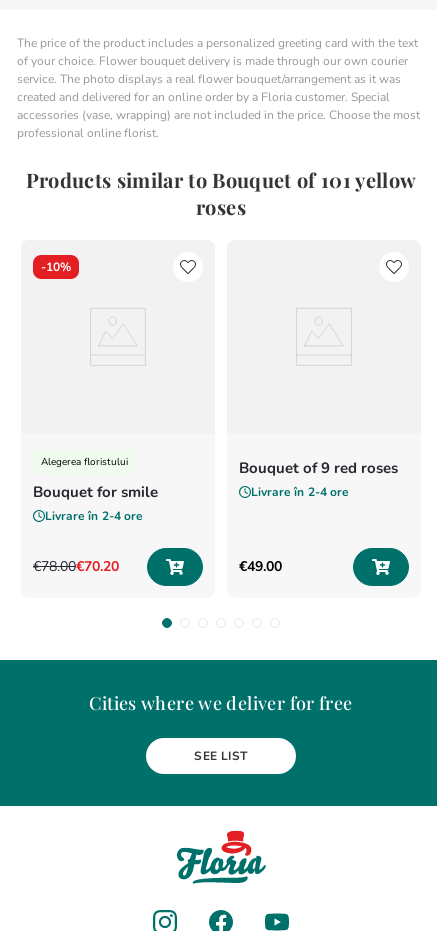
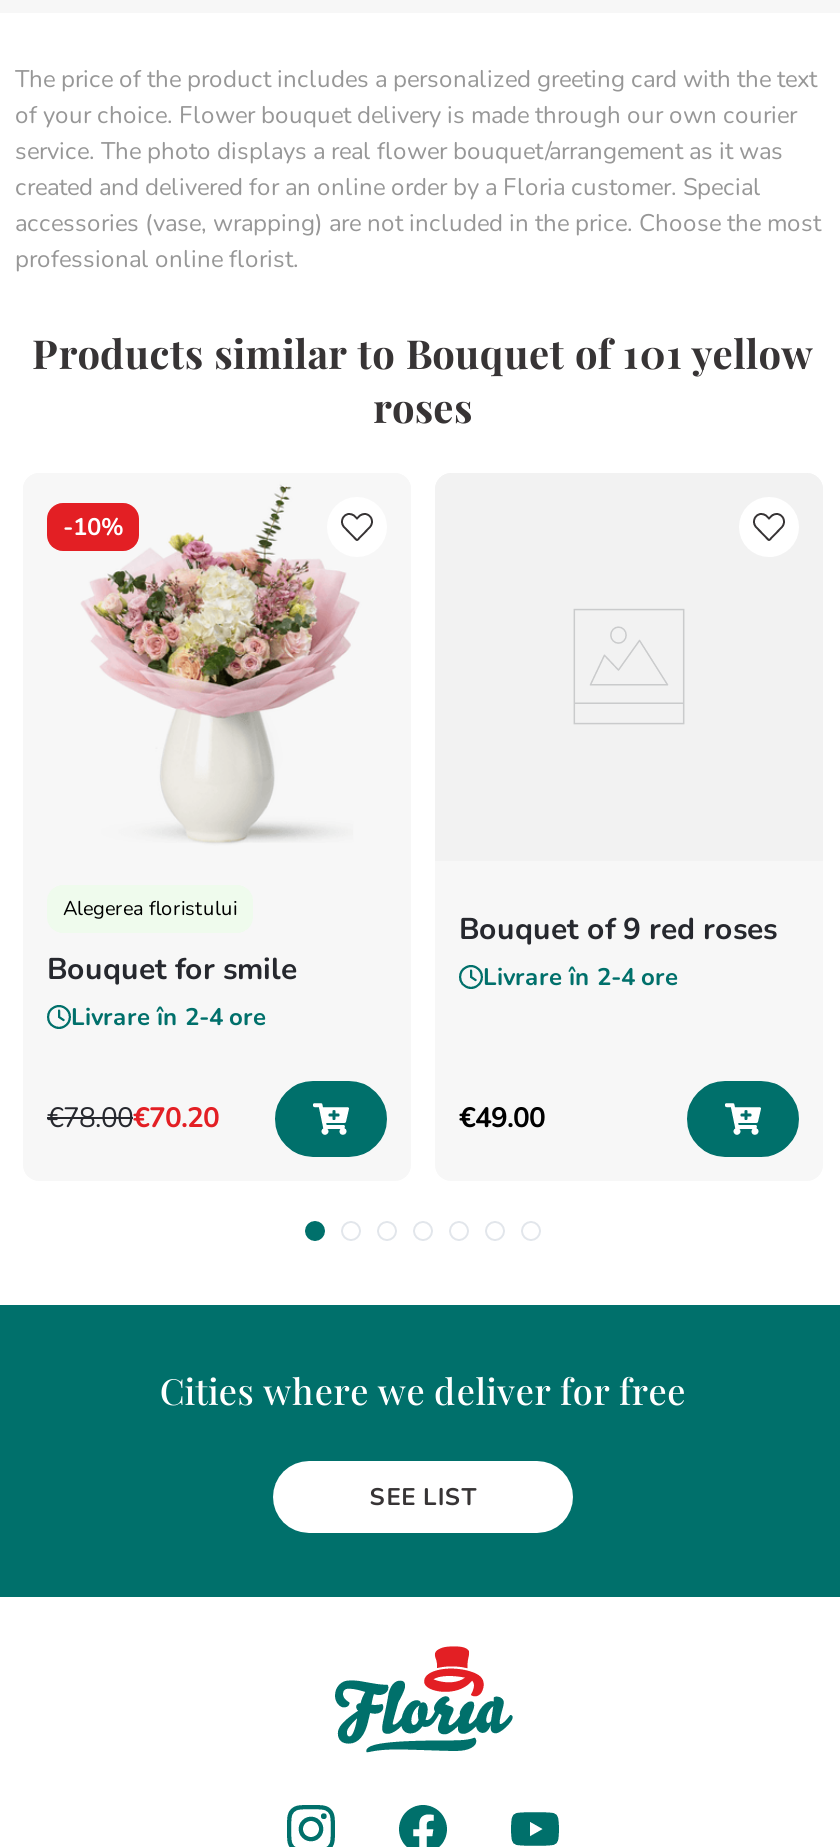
none -> [87,485,355,843] [image]

